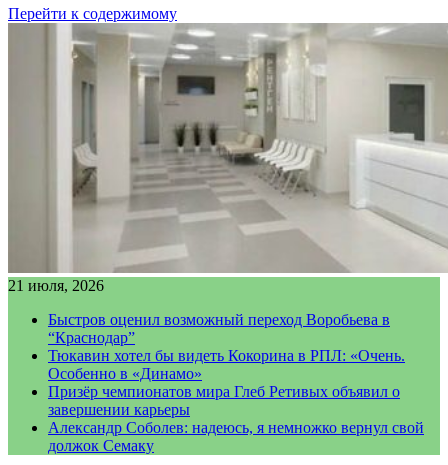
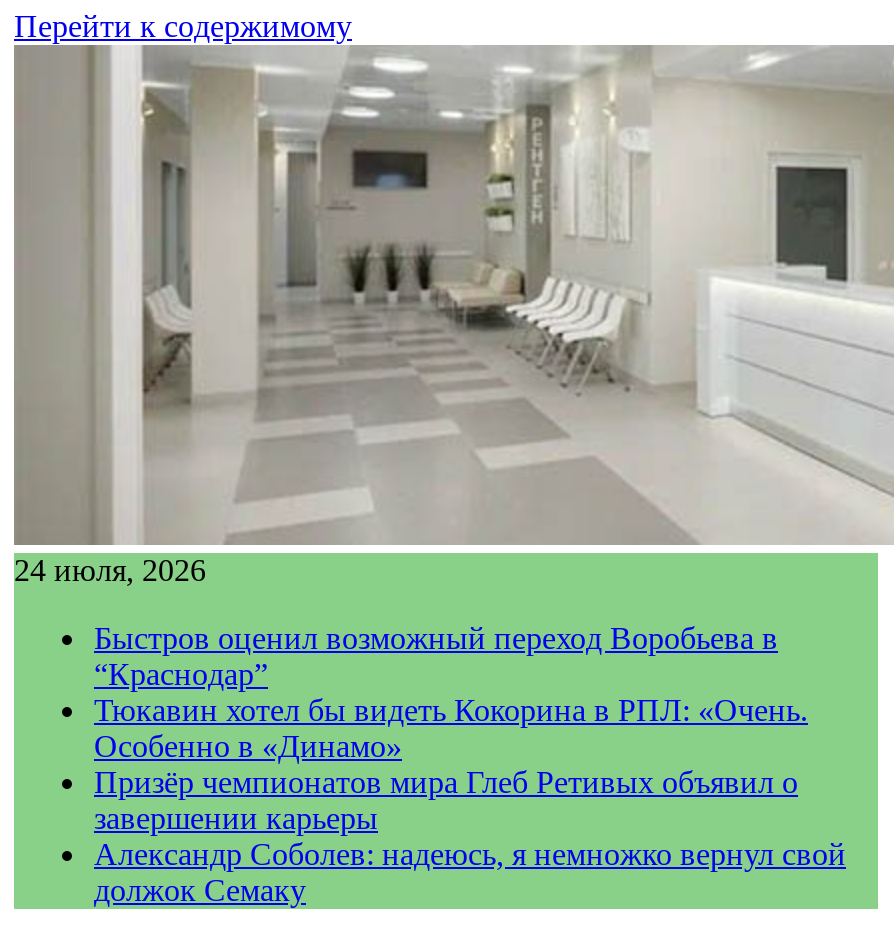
[8,277,104,294] 21 июля, 2026 -> [14,553,206,587] 24 июля, 2026

